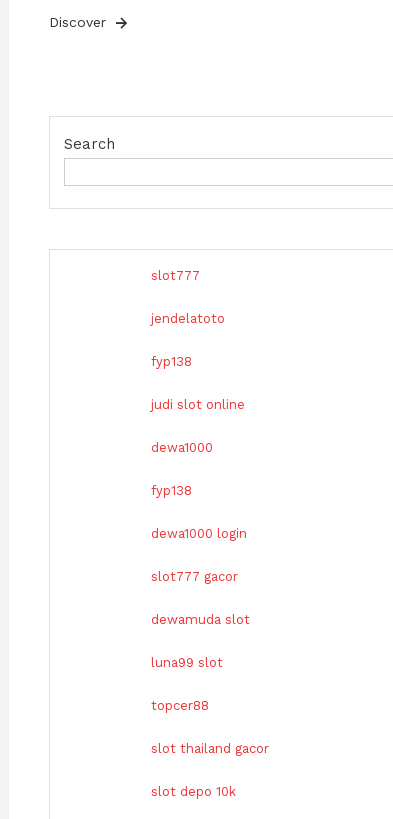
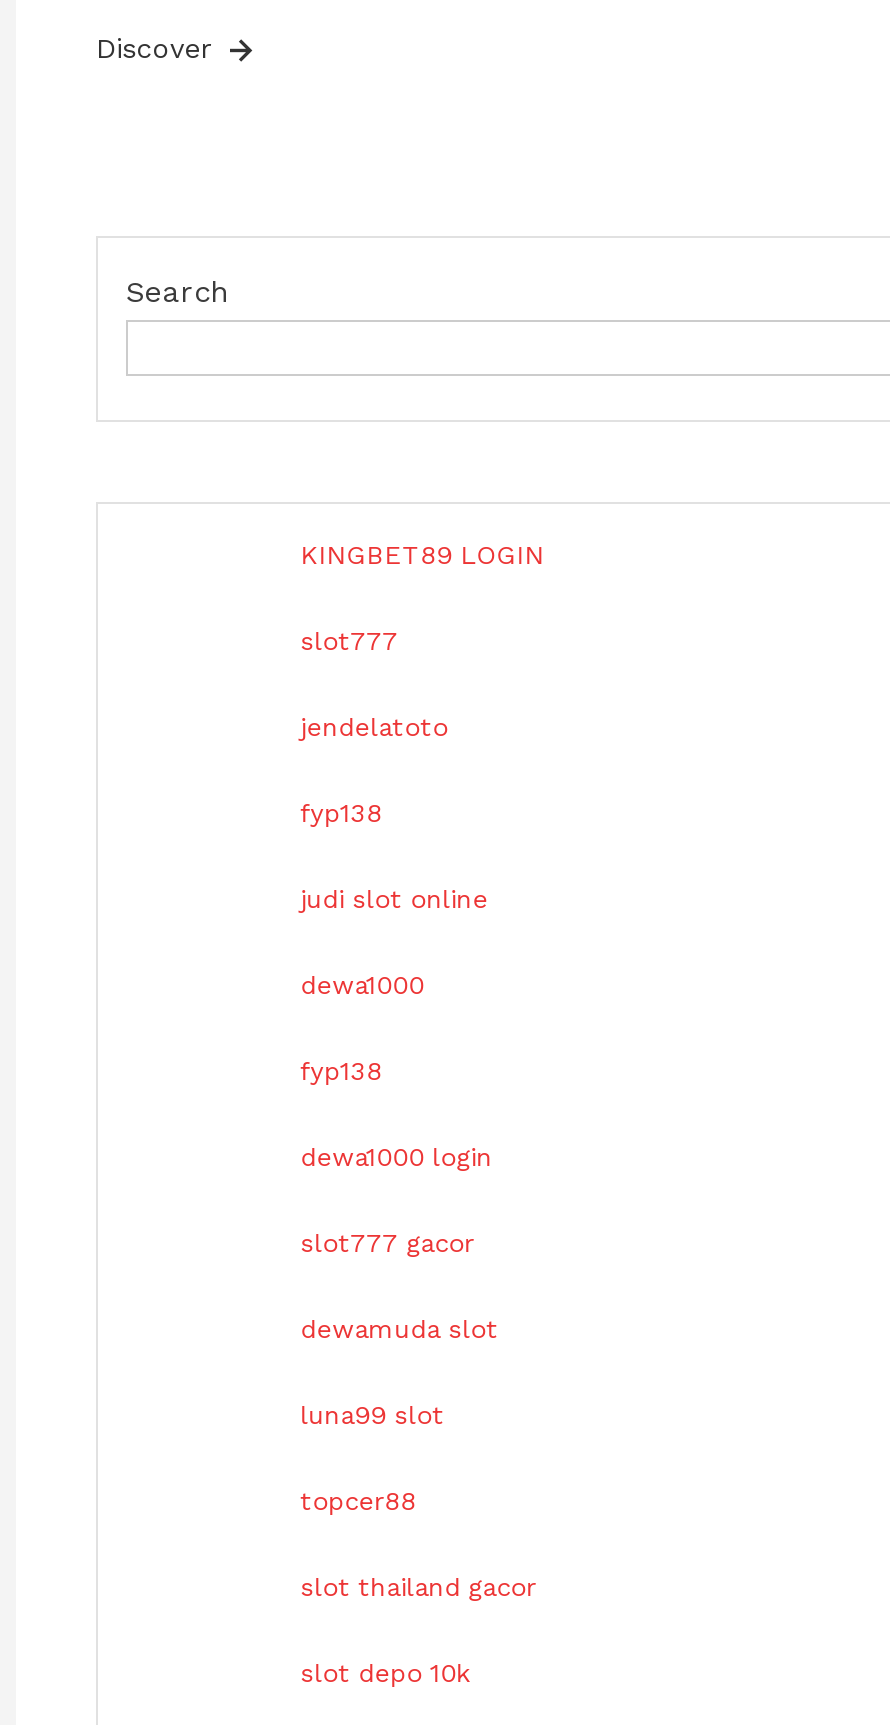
none -> [300,540,544,570] KINGBET89 LOGIN

